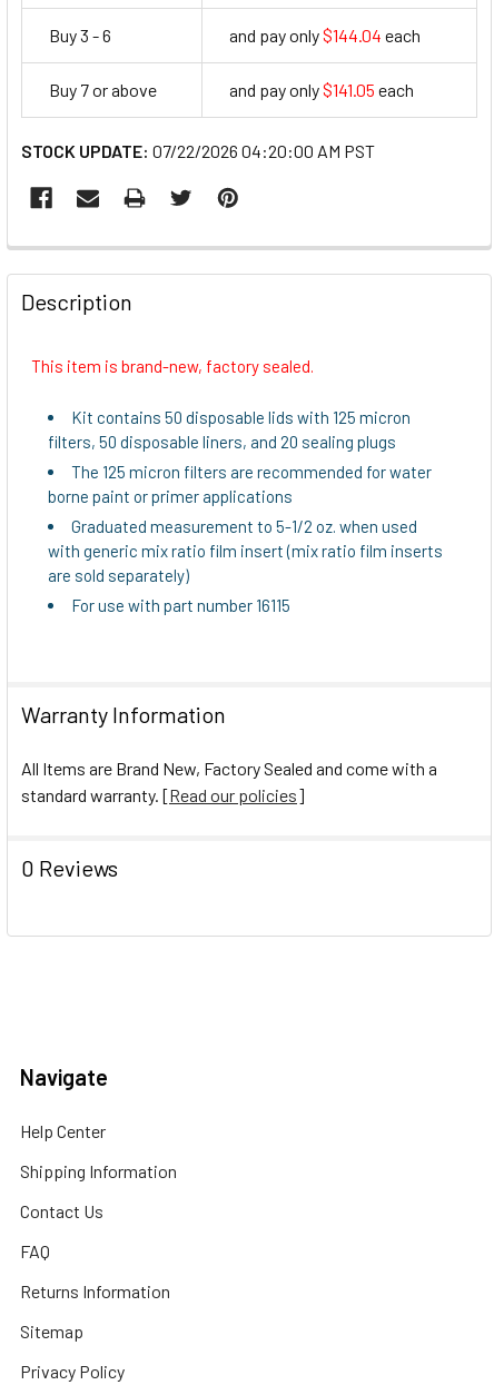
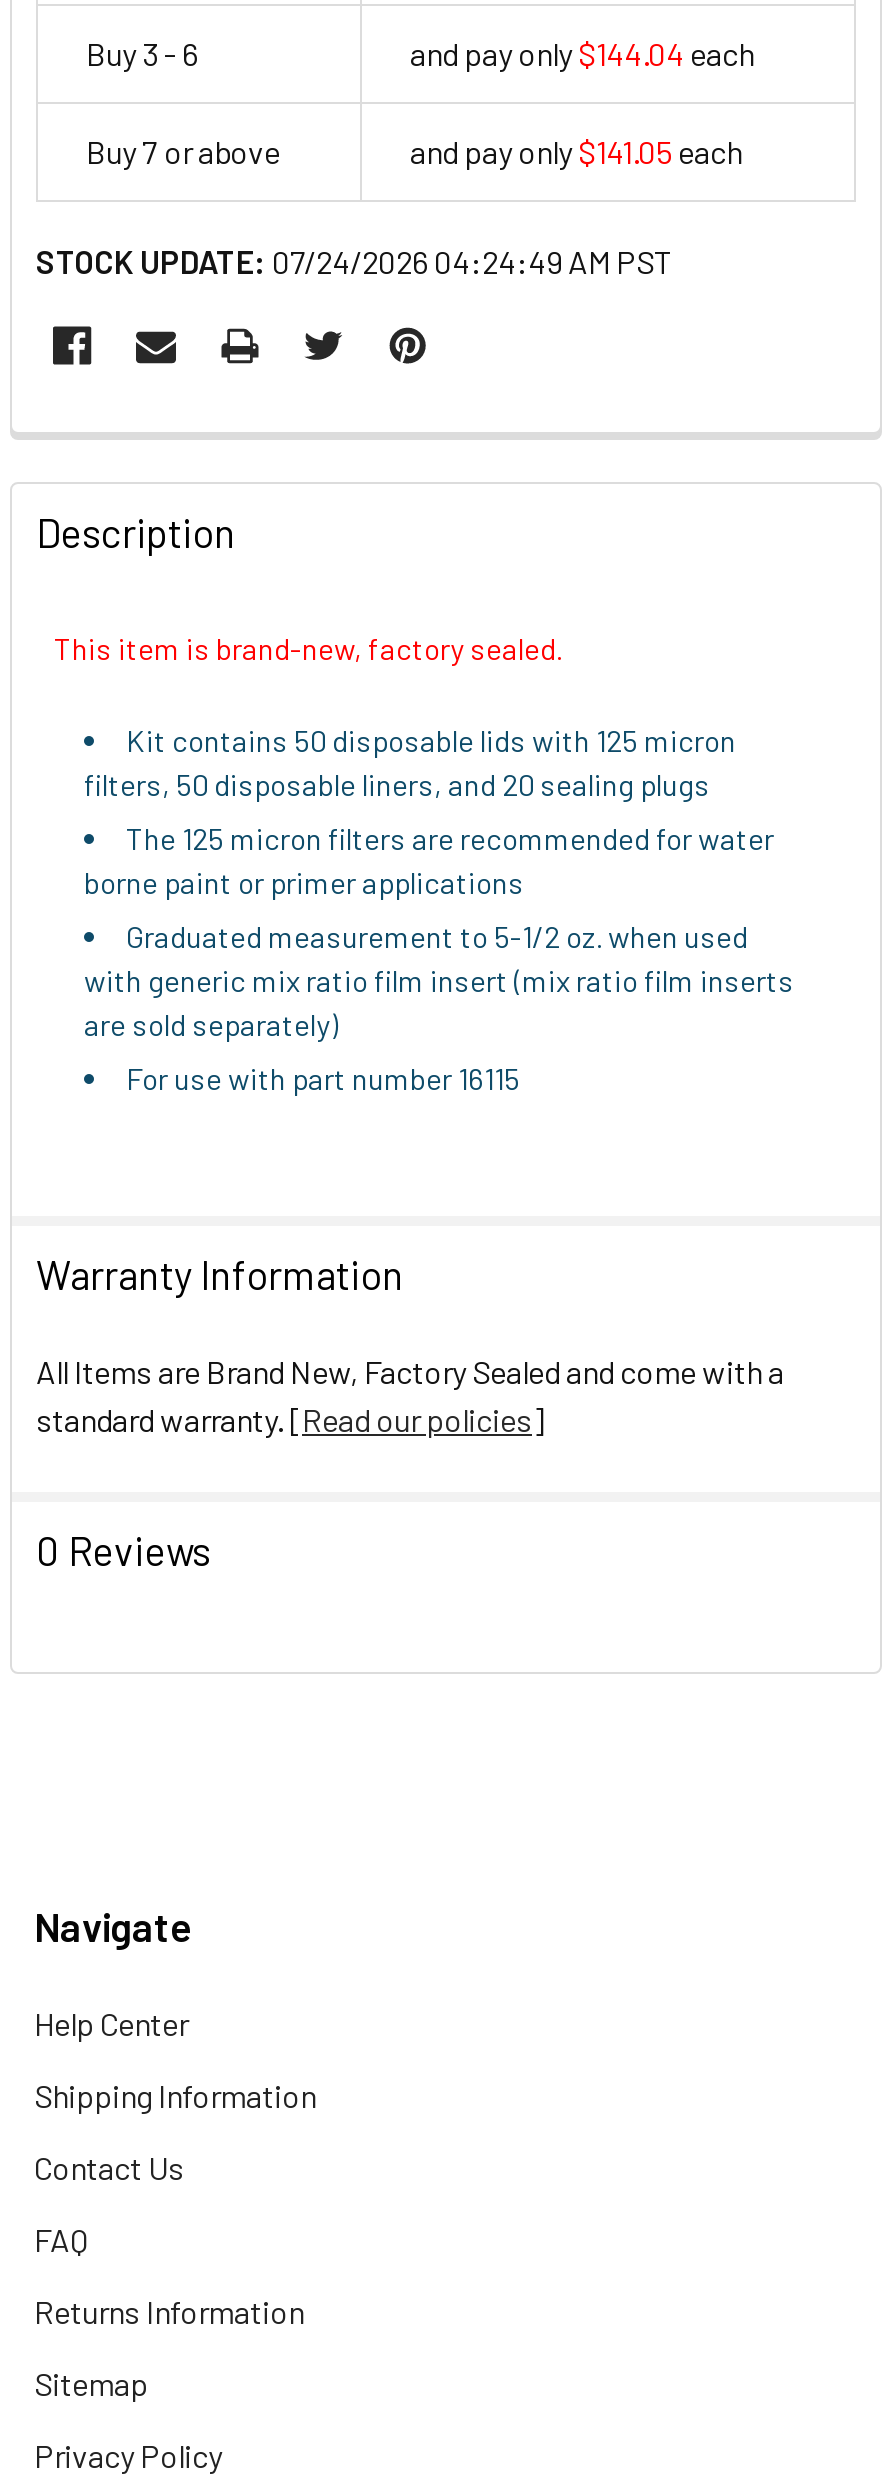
[21,140,375,161] STOCK UPDATE: 07/22/2026 04:20:00 AM PST -> [36,242,672,280] STOCK UPDATE: 07/24/2026 04:24:49 AM PST

